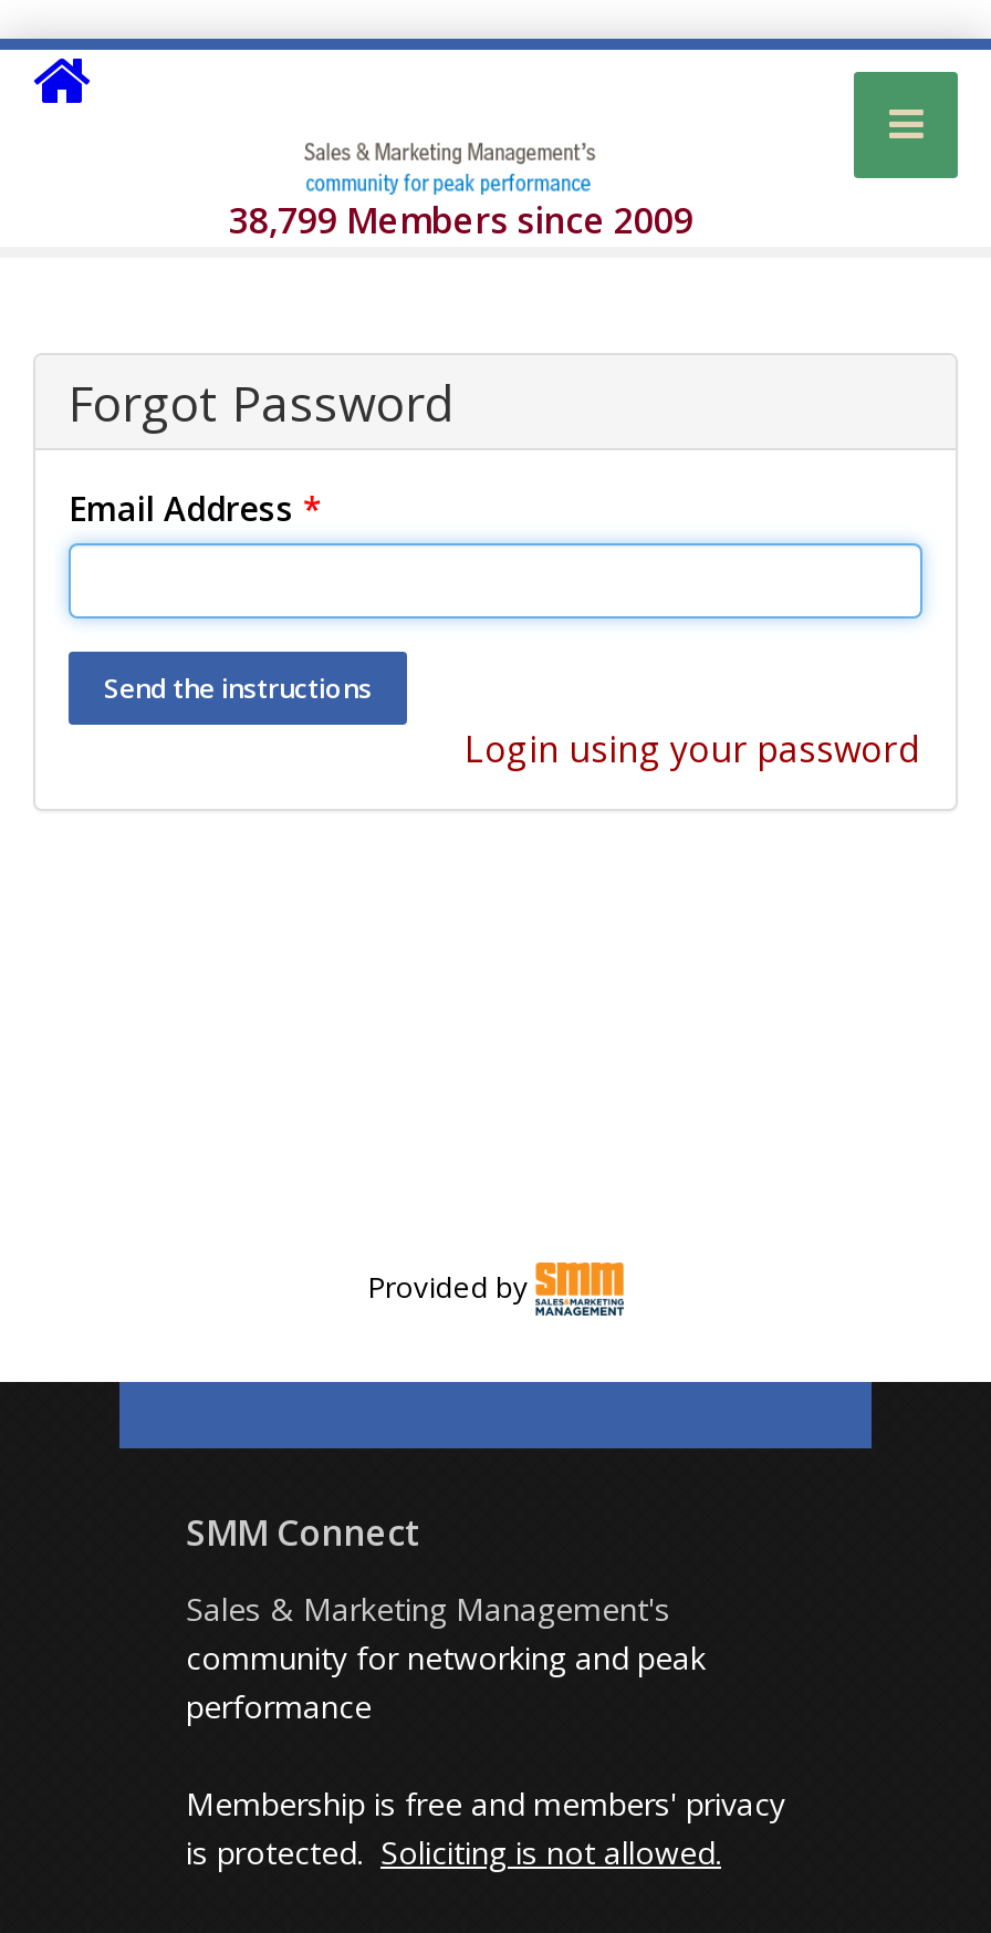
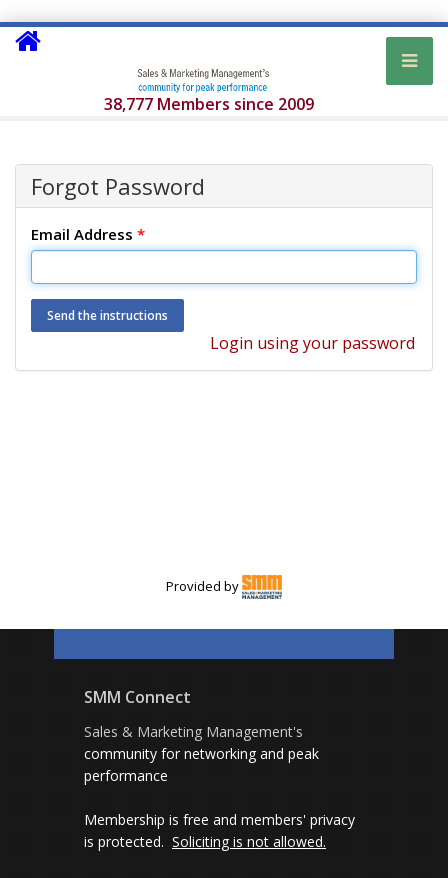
[229,195,693,244] 38,799 Members since 2009 -> [103,93,313,115] 38,777 Members since 2009

